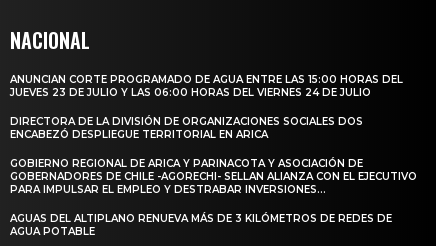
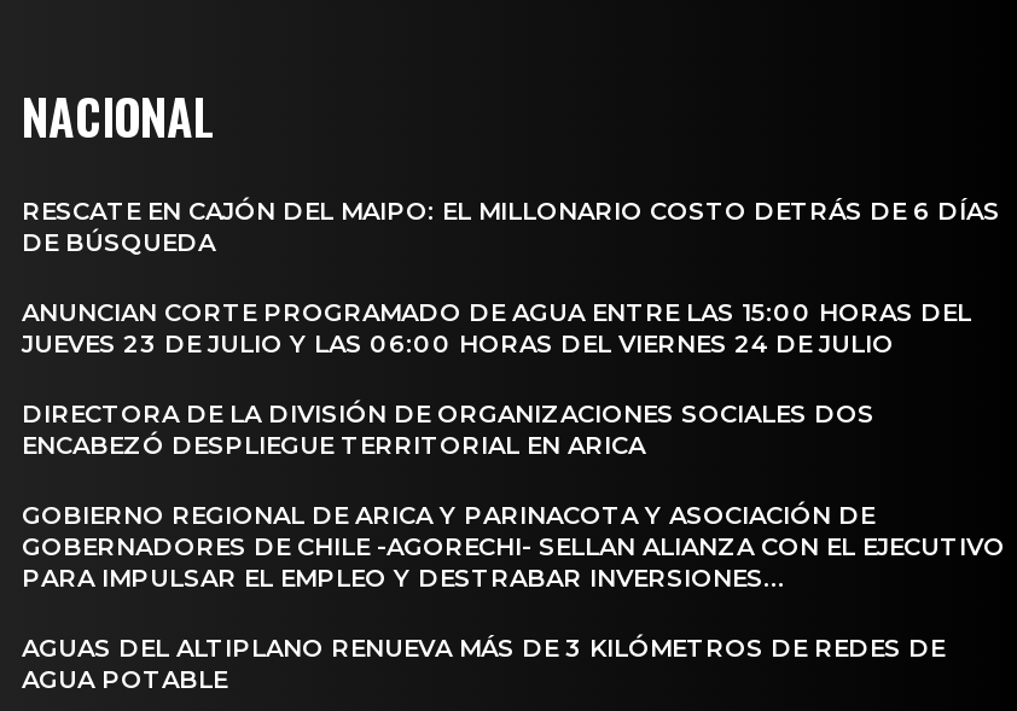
none -> [22,196,1000,259] RESCATE EN CAJÓN DEL MAIPO: EL MILLONARIO COSTO DETRÁS DE 6 DÍAS | DE BÚSQUEDA

